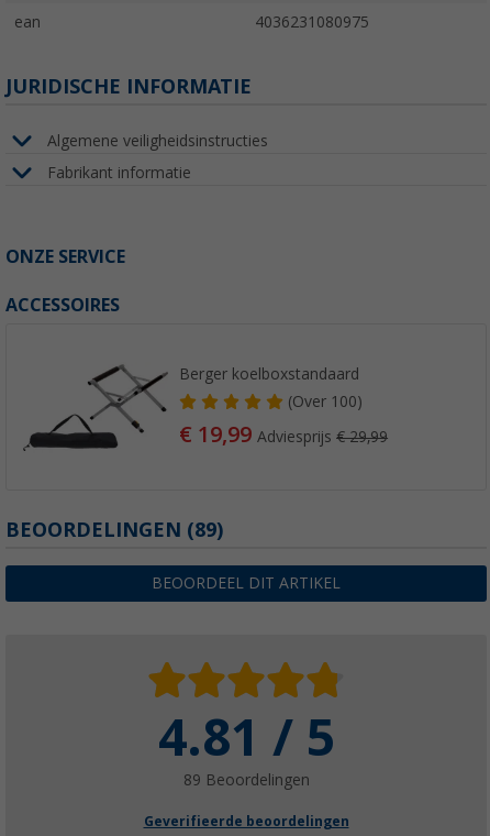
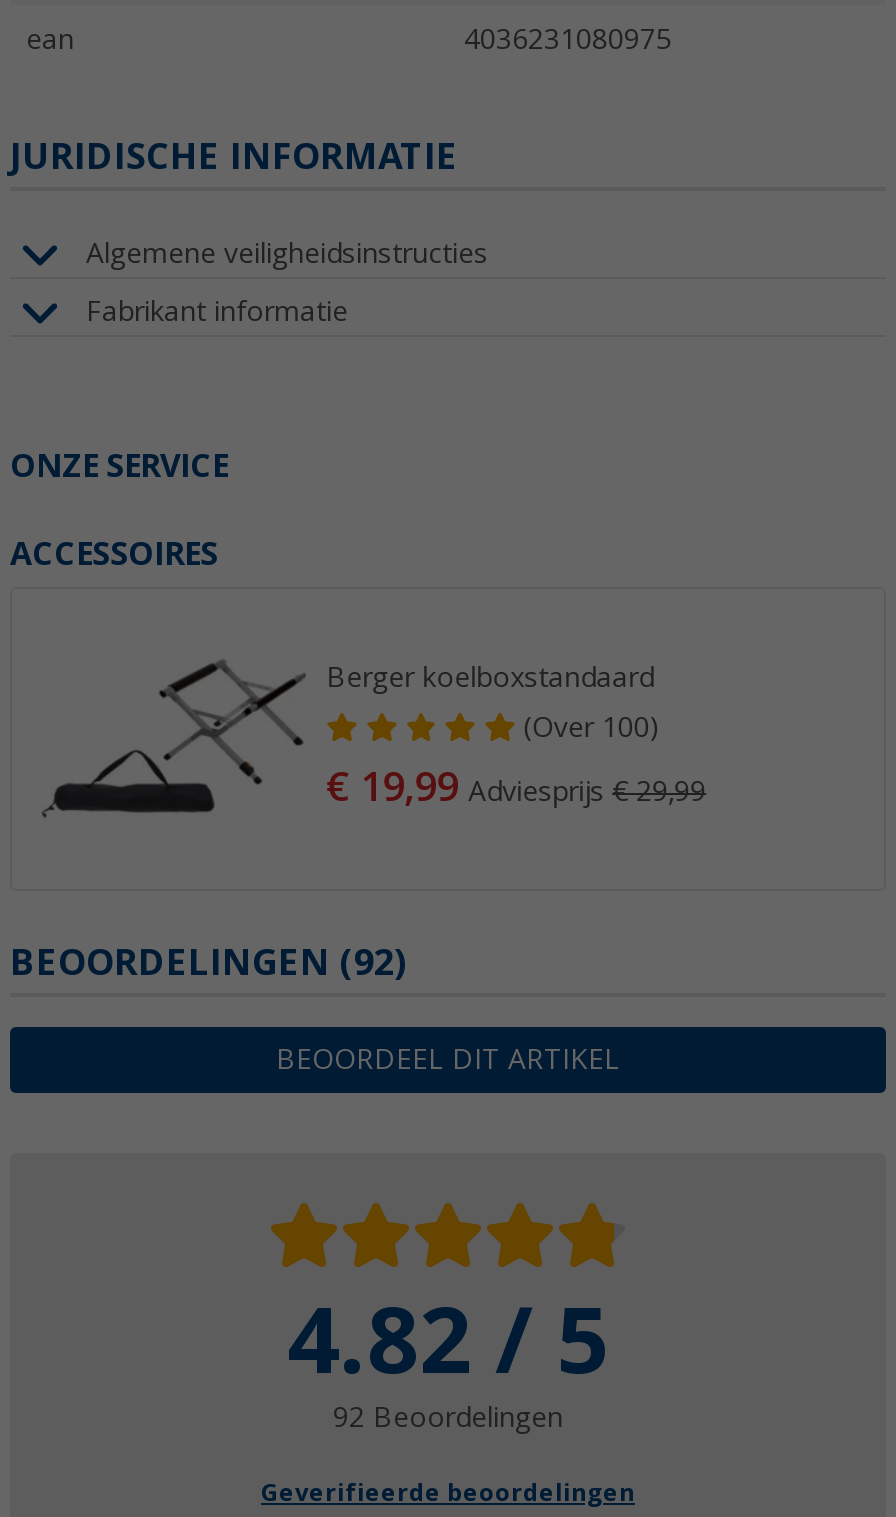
[5,519,223,542] BEOORDELINGEN (89) -> [10,940,406,982] BEOORDELINGEN (92)
[158,709,335,768] 4.81 / 5 -> [287,1286,609,1394] 4.82 / 5
[183,772,309,789] 89 Beoordelingen -> [333,1400,563,1432] 92 Beoordelingen

